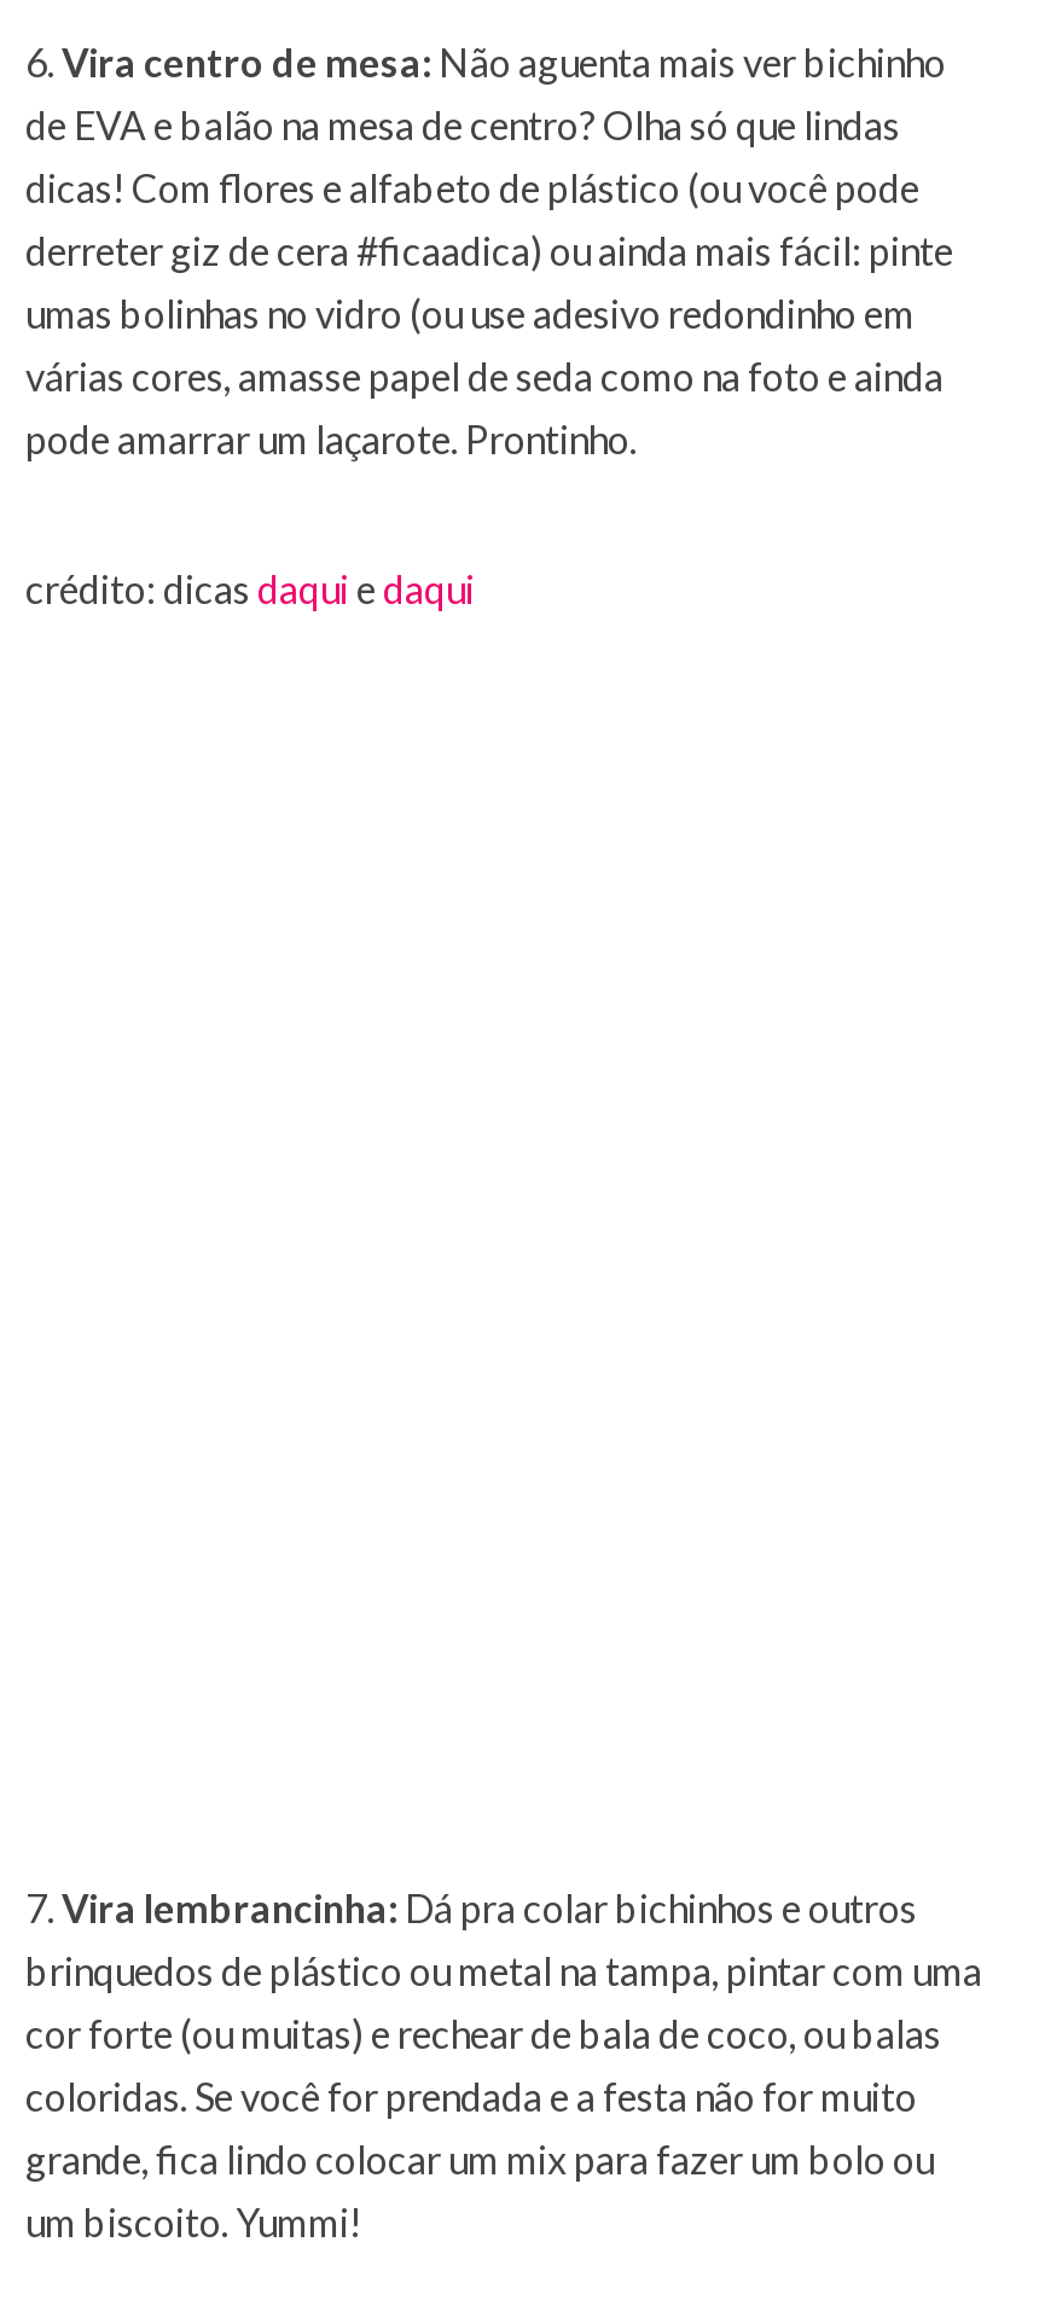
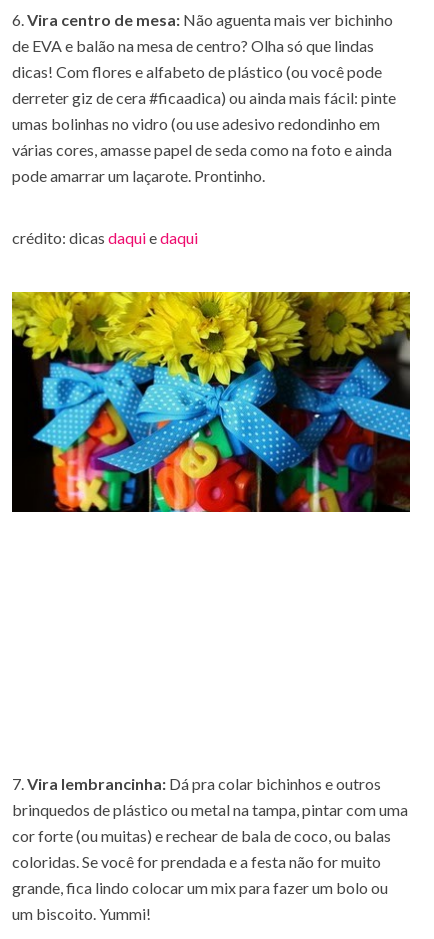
none -> [11,291,411,513] [image]

